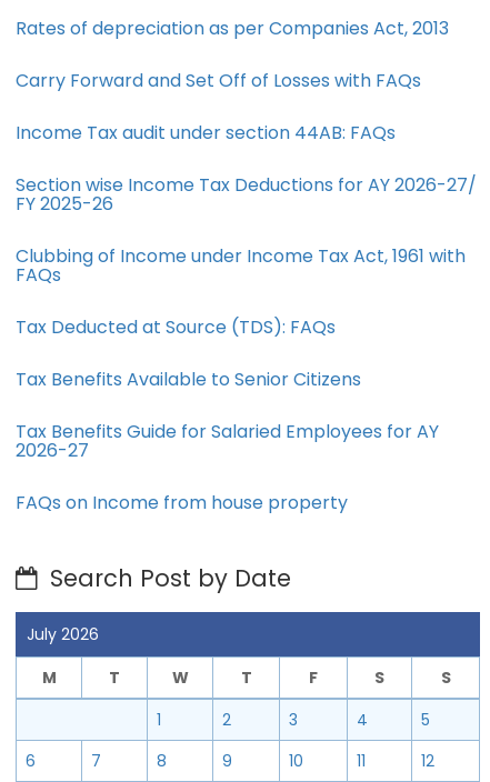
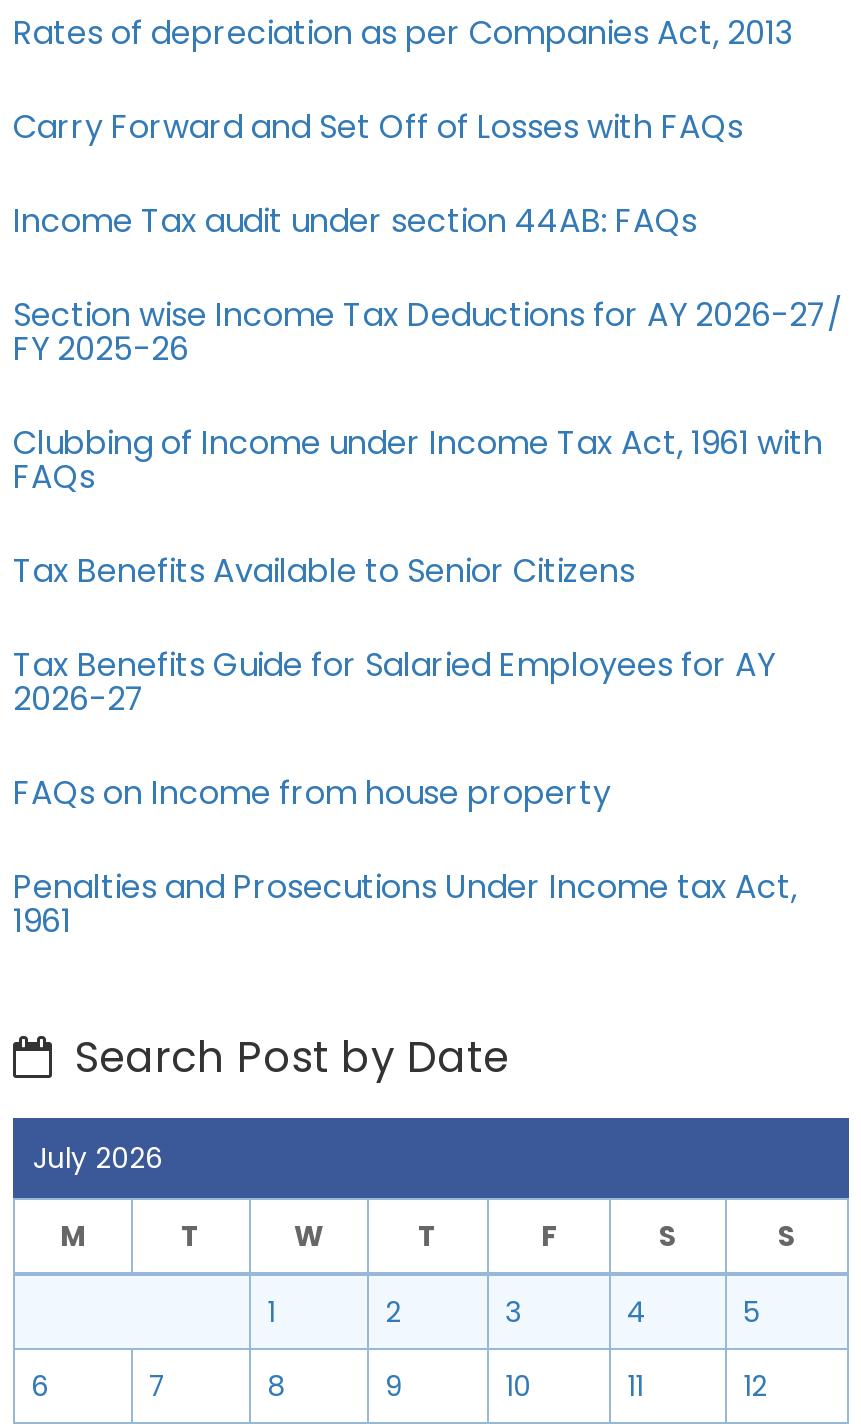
[16,314,336,340] Tax Deducted at Source (TDS): FAQs -> none
moved [16,367,439,515] -> [13,548,775,816]: Tax Benefits Available to Senior Citizens | Tax Benefits Guide for Salaried Employees for AY | 2026-27 | FAQs on Income from house property
none -> [13,864,797,944] Penalties and Prosecutions Under Income tax Act, | 1961

